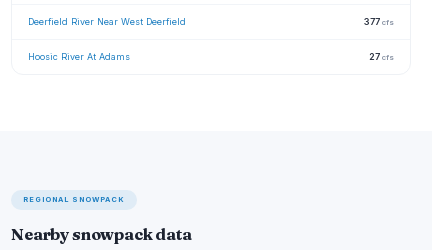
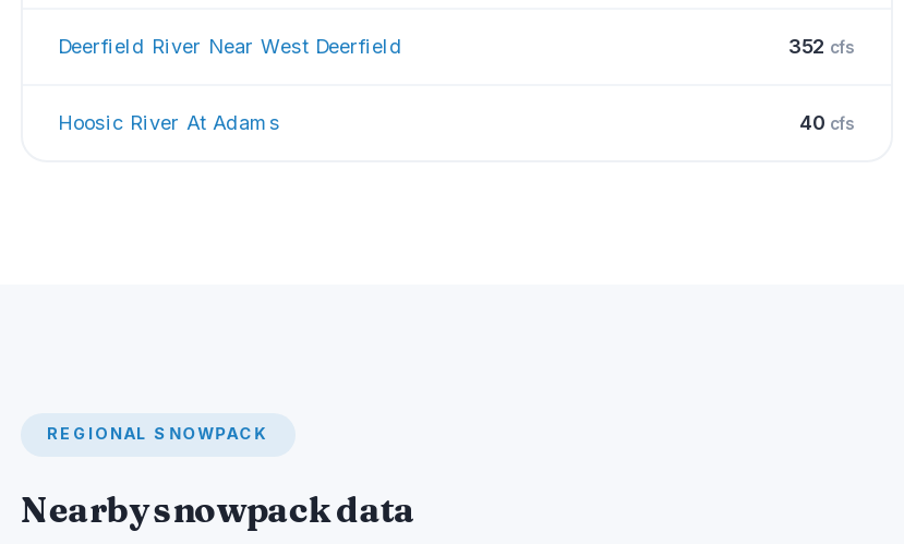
[364,16,394,27] 377 cfs -> [788,34,856,58] 352 cfs
[369,51,394,62] 27 cfs -> [799,110,856,134] 40 cfs

